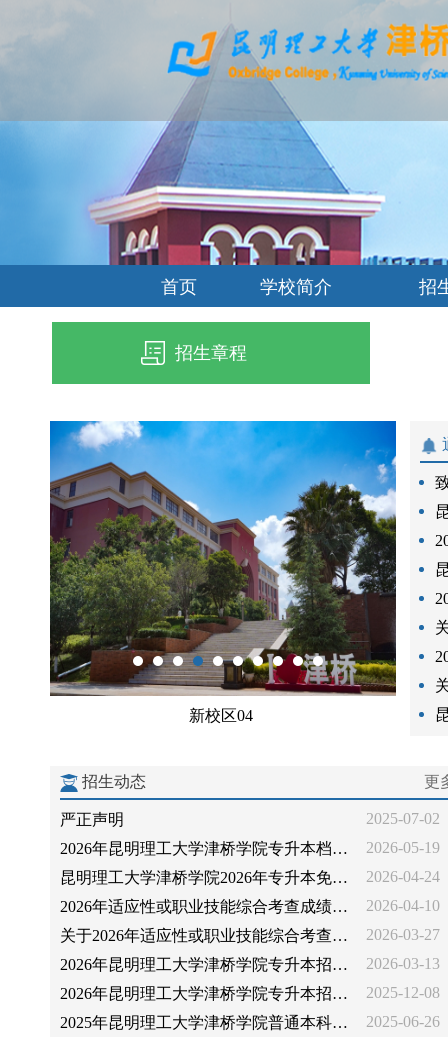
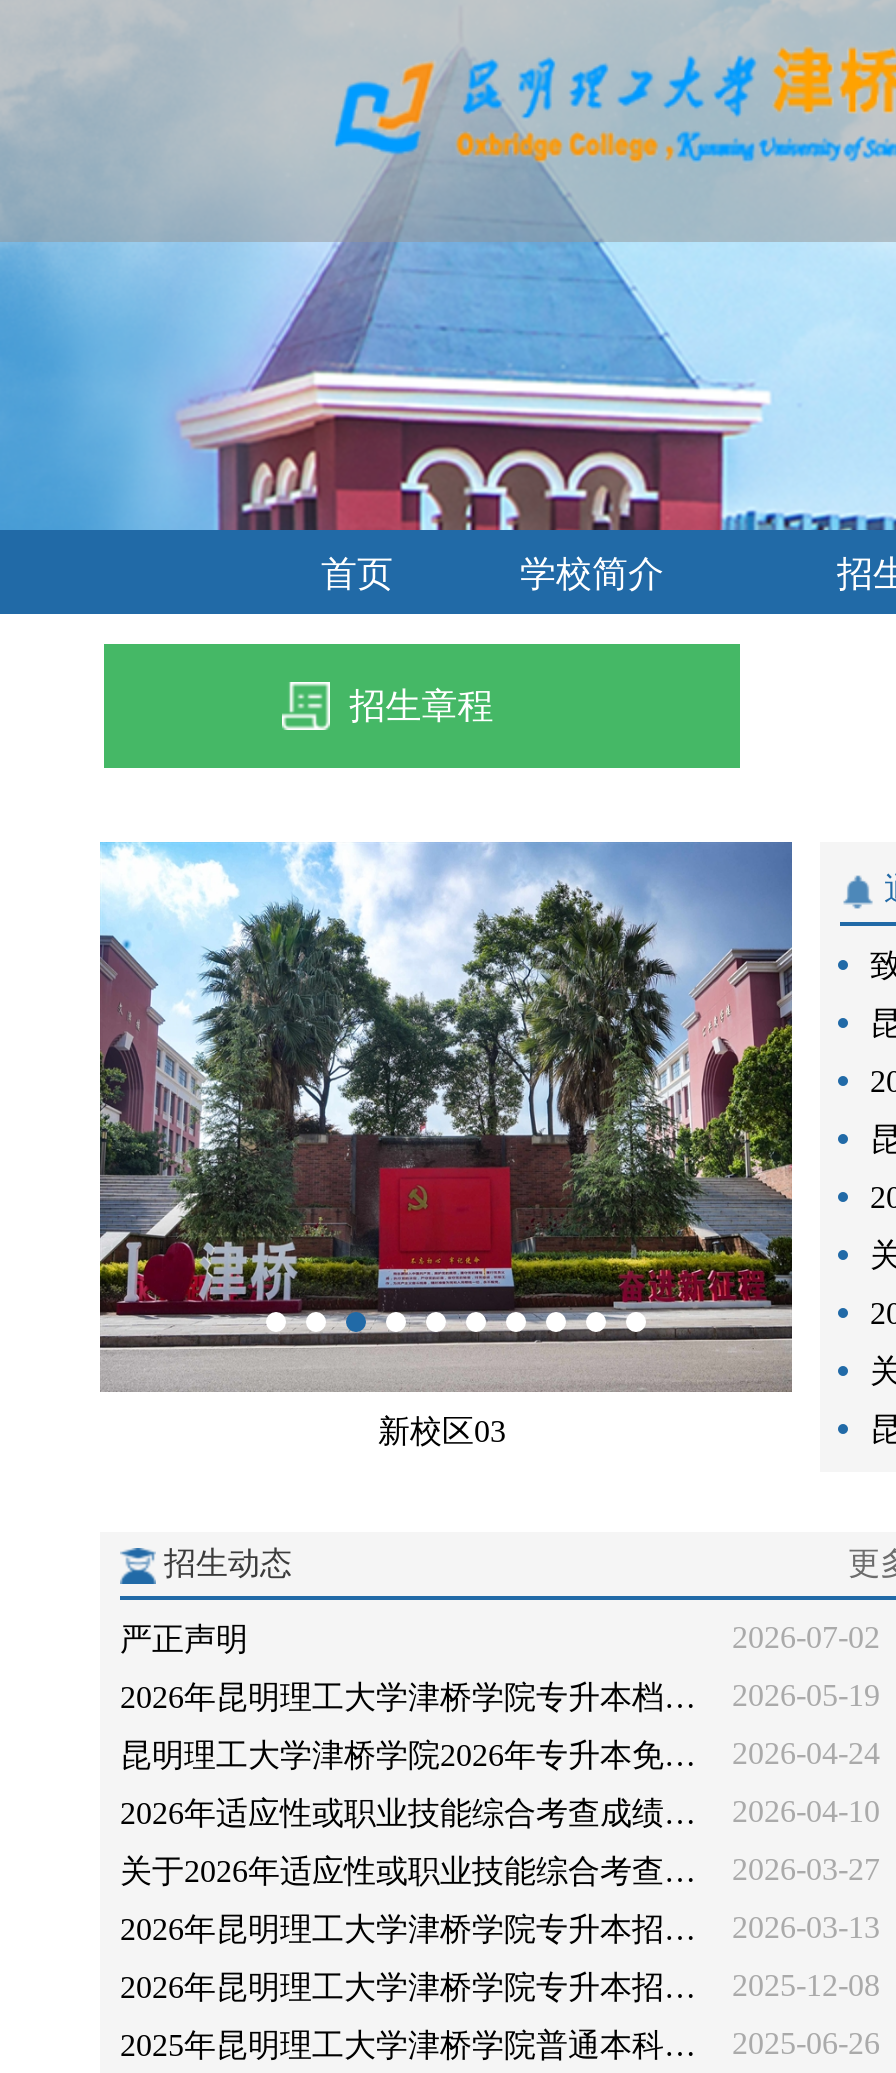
[49,420,397,696] [image] -> [98,840,794,1390] [image]
[366,810,440,827] 2025-07-02 -> [732,1620,880,1654] 2026-07-02

